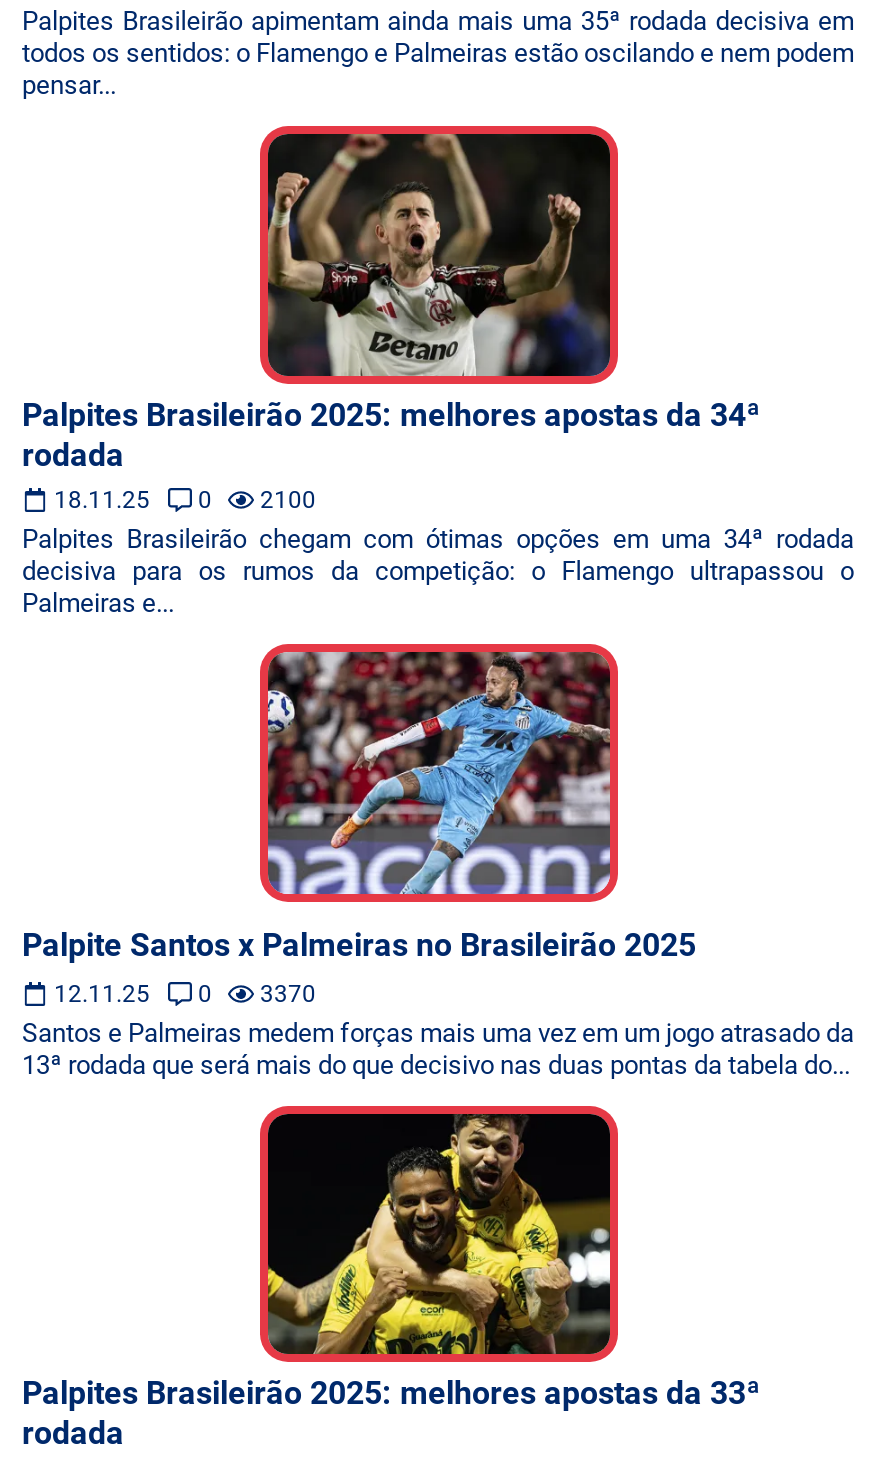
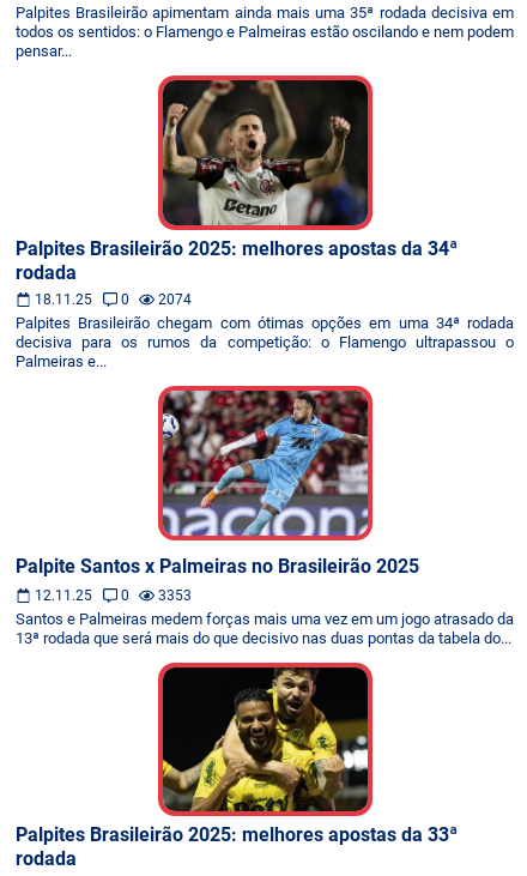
[54,486,316,514] 18.11.25 0 2100 -> [35,291,192,308] 18.11.25 0 2074
[54,979,316,1007] 12.11.25 0 3370 -> [35,587,192,604] 12.11.25 0 3353

